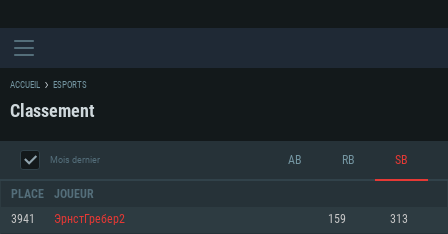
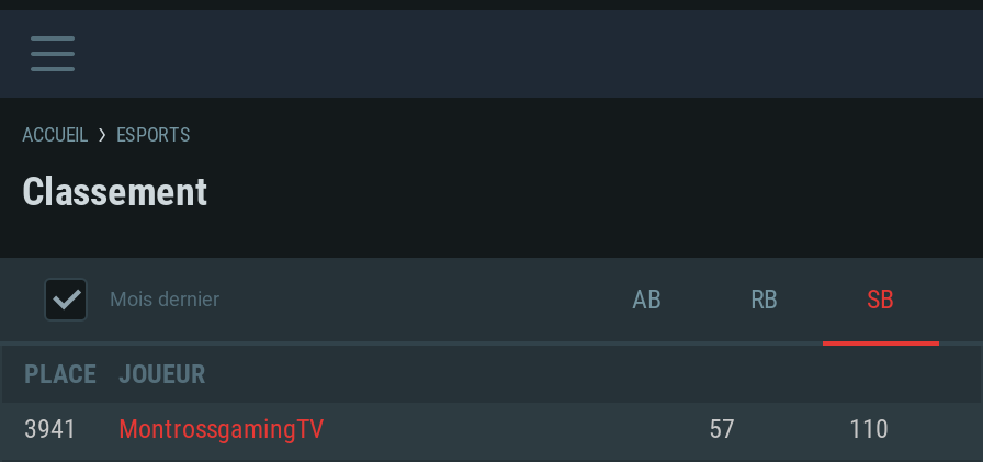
[54,214,408,225] ЭрнстГребер2 | 159 | 313 -> [118,418,889,442] MontrossgamingTV | 57 | 110

